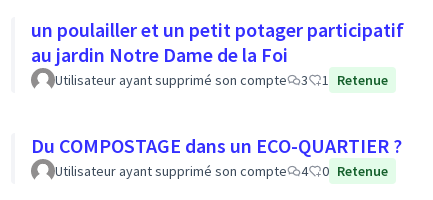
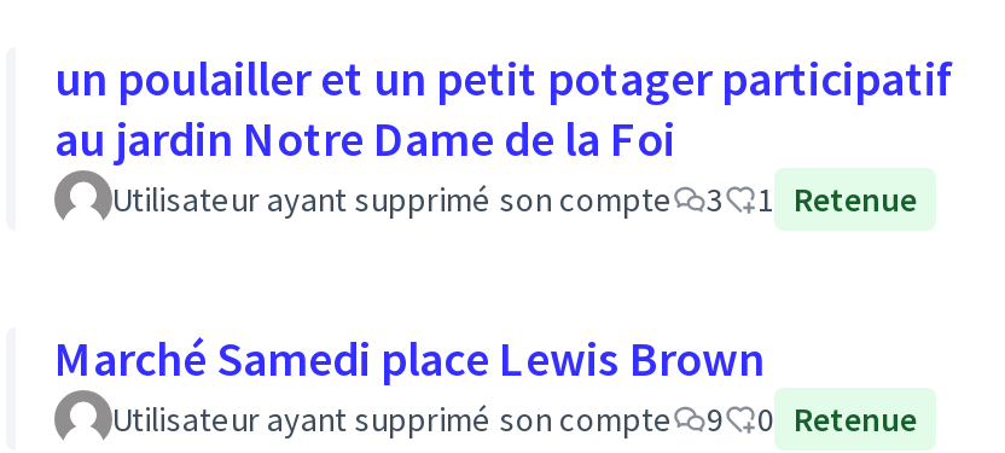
[31,133,402,158] Du COMPOSTAGE dans un ECO-QUARTIER ? -> [54,327,765,388] Marché Samedi place Lewis Brown
[55,162,388,180] Utilisateur ayant supprimé son compte 4 0 Retenue -> [112,397,917,441] Utilisateur ayant supprimé son compte 9 0 Retenue

